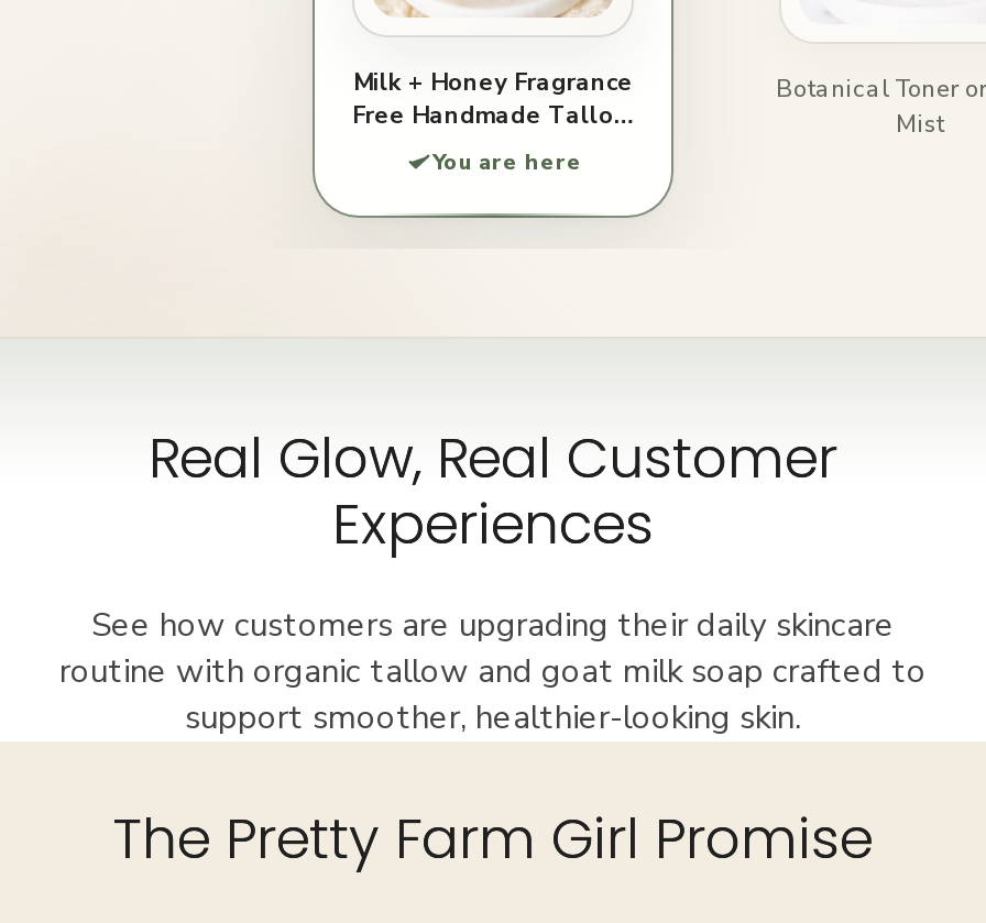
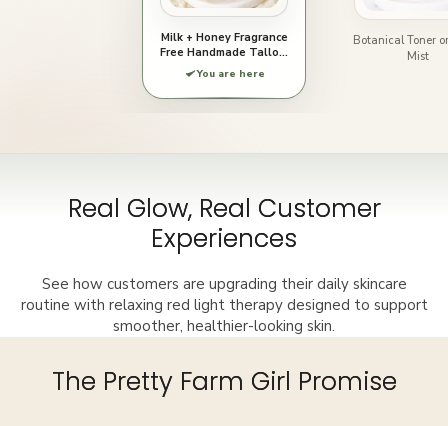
[59,649,927,739] routine with organic tallow and goat milk soap crafted to | support smoother, healthier-looking skin. -> [20,295,427,336] routine with relaxing red light therapy designed to support | smoother, healthier-looking skin.

